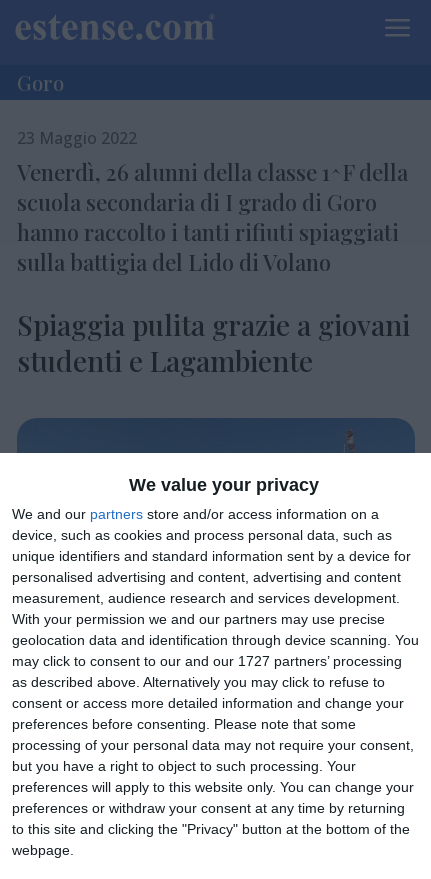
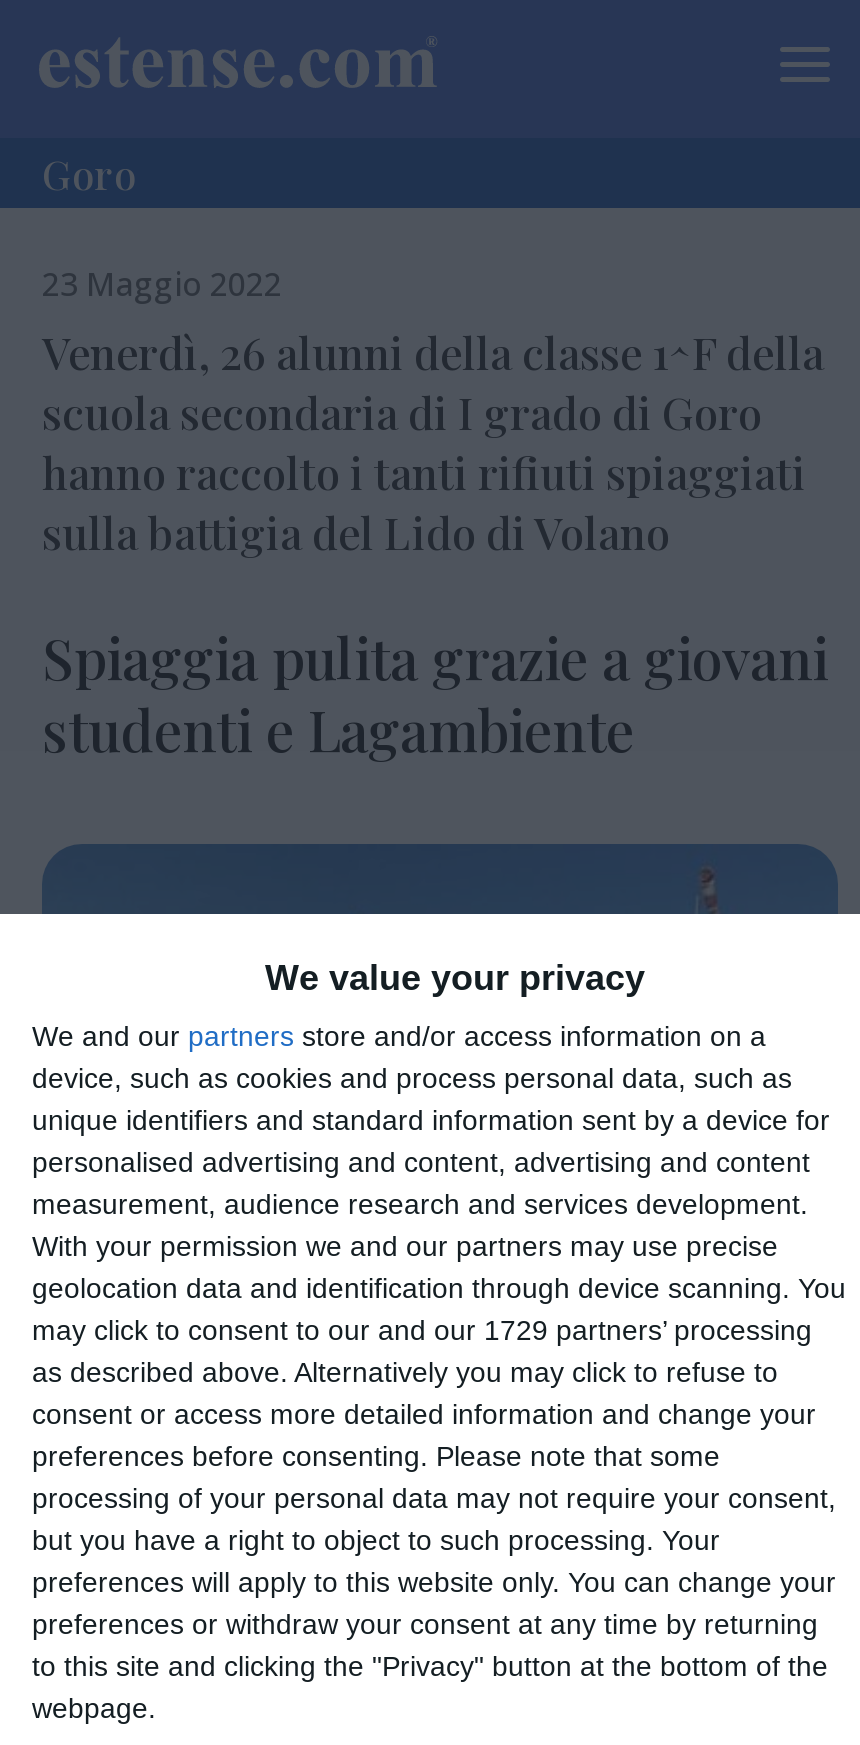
[12,653,402,669] may click to consent to our and our 1727 partners’ processing -> [32,1313,812,1345] may click to consent to our and our 1729 partners’ processing

